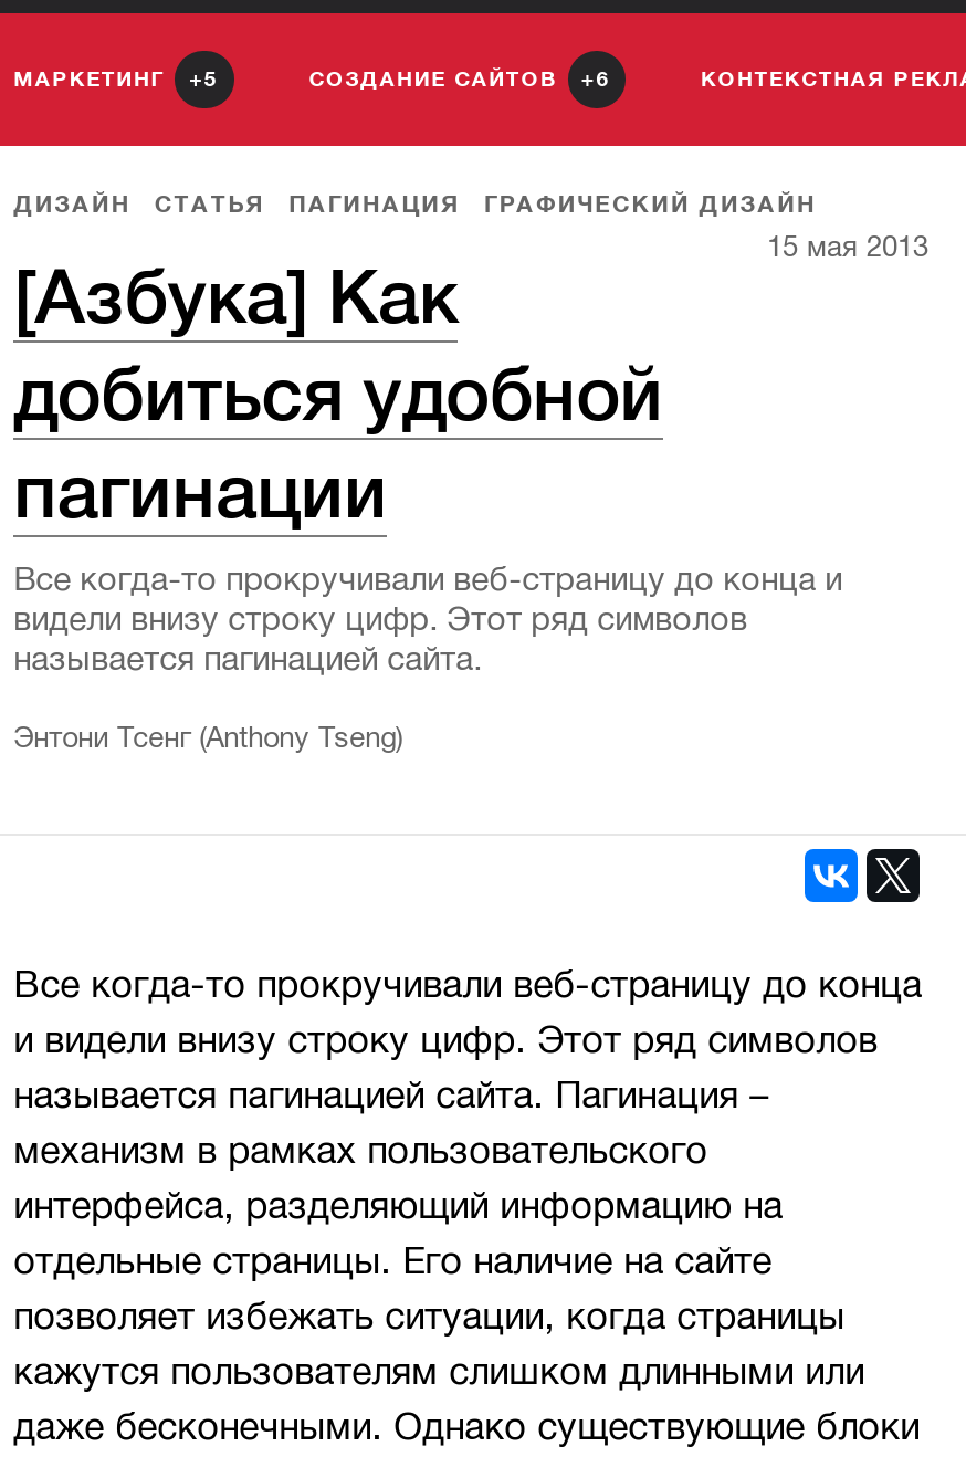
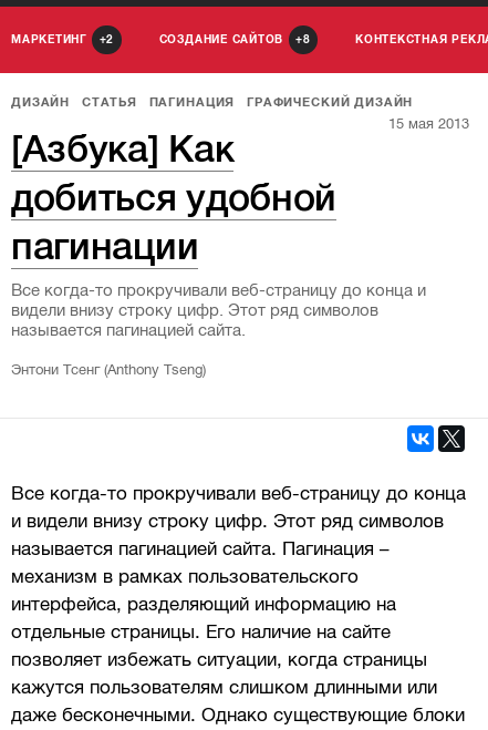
[13,66,219,92] МАРКЕТИНГ 5 -> [11,33,114,46] МАРКЕТИНГ 2
[309,66,611,92] СОЗДАНИЕ САЙТОВ 6 -> [159,33,310,46] СОЗДАНИЕ САЙТОВ 8

